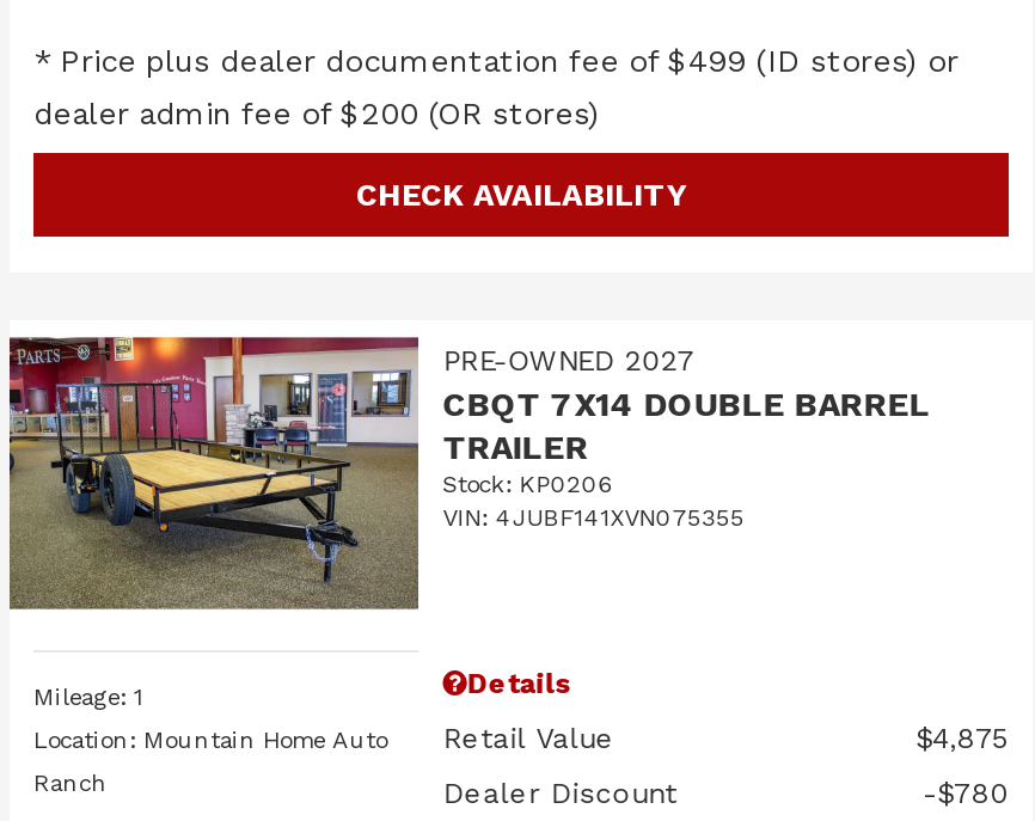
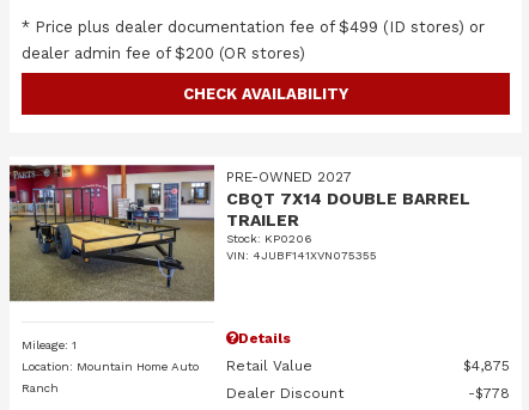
[937,777,1009,810] $780 -> [475,385,510,402] $778

